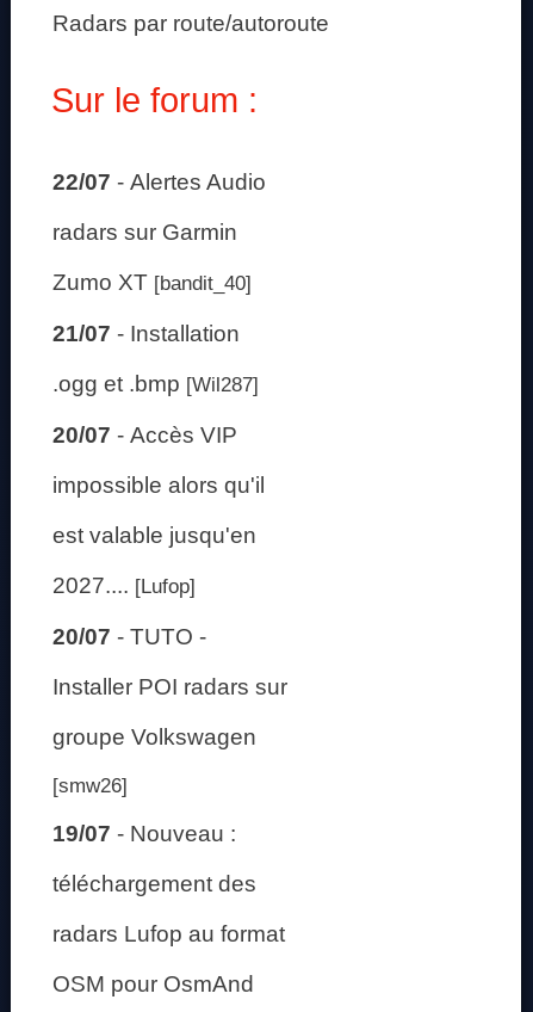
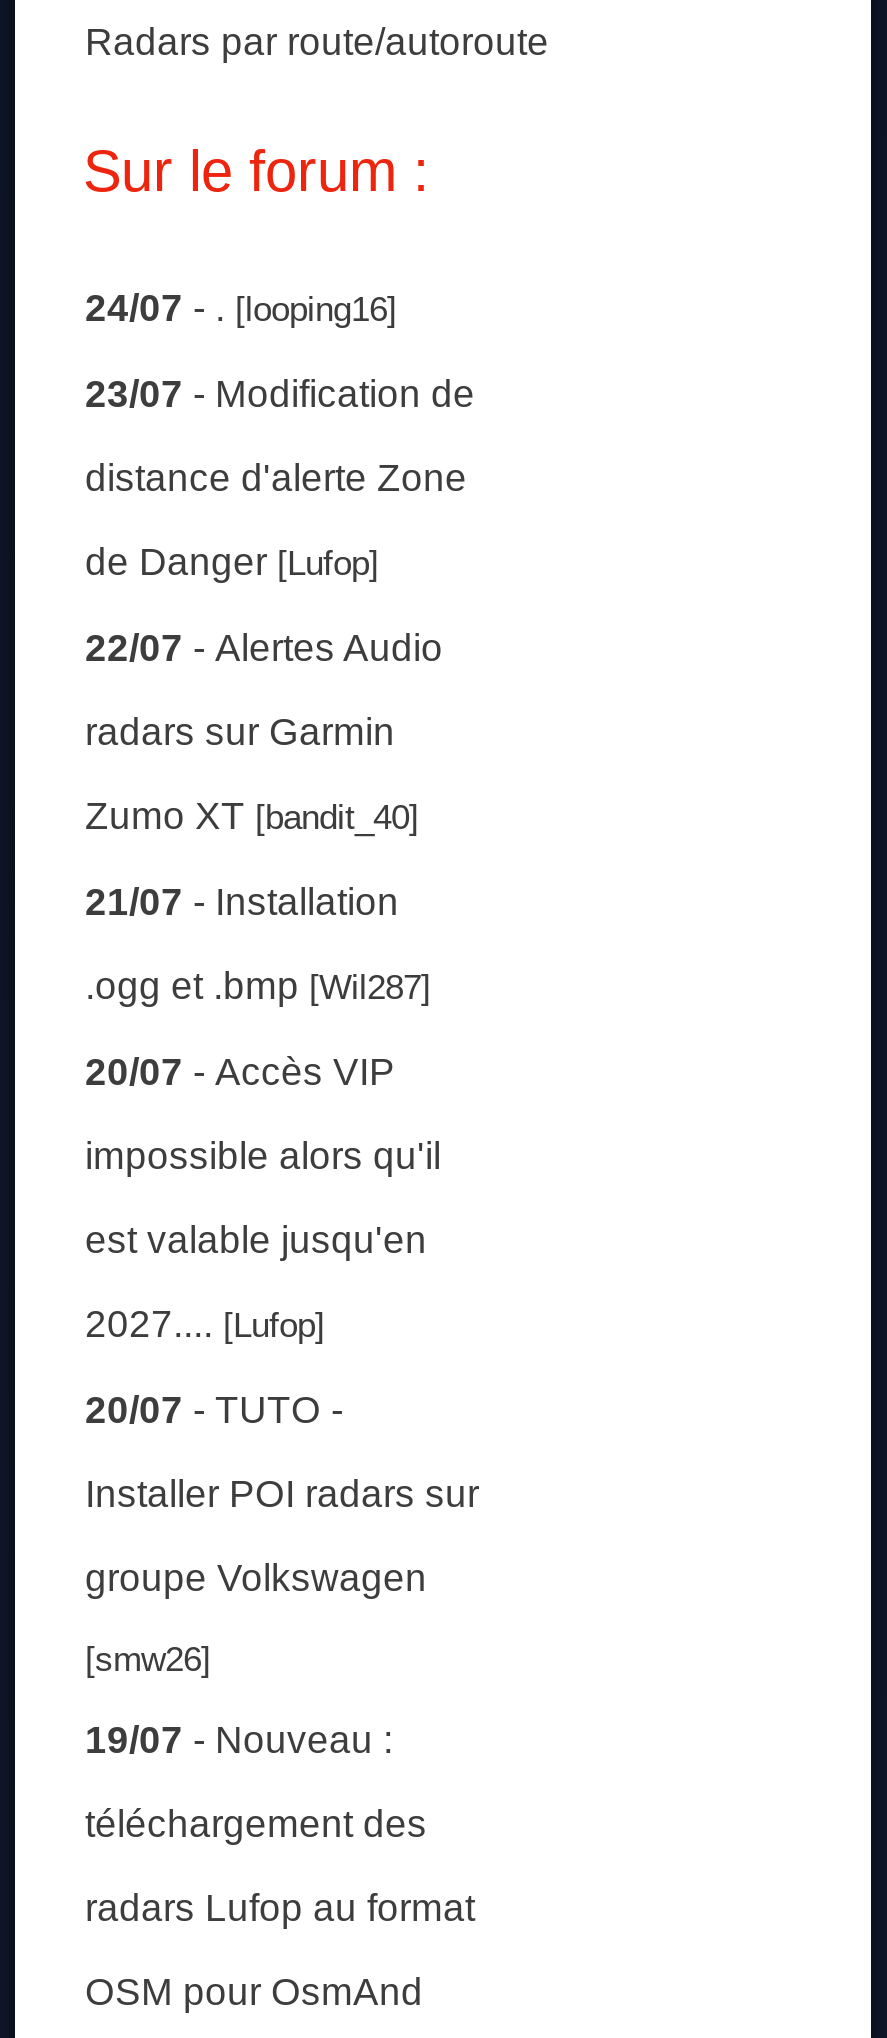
none -> [85,287,475,583] 24/07 -. [looping16] | 23/07 - Modification de | distance d'alerte Zone | de Danger [Lufop]

